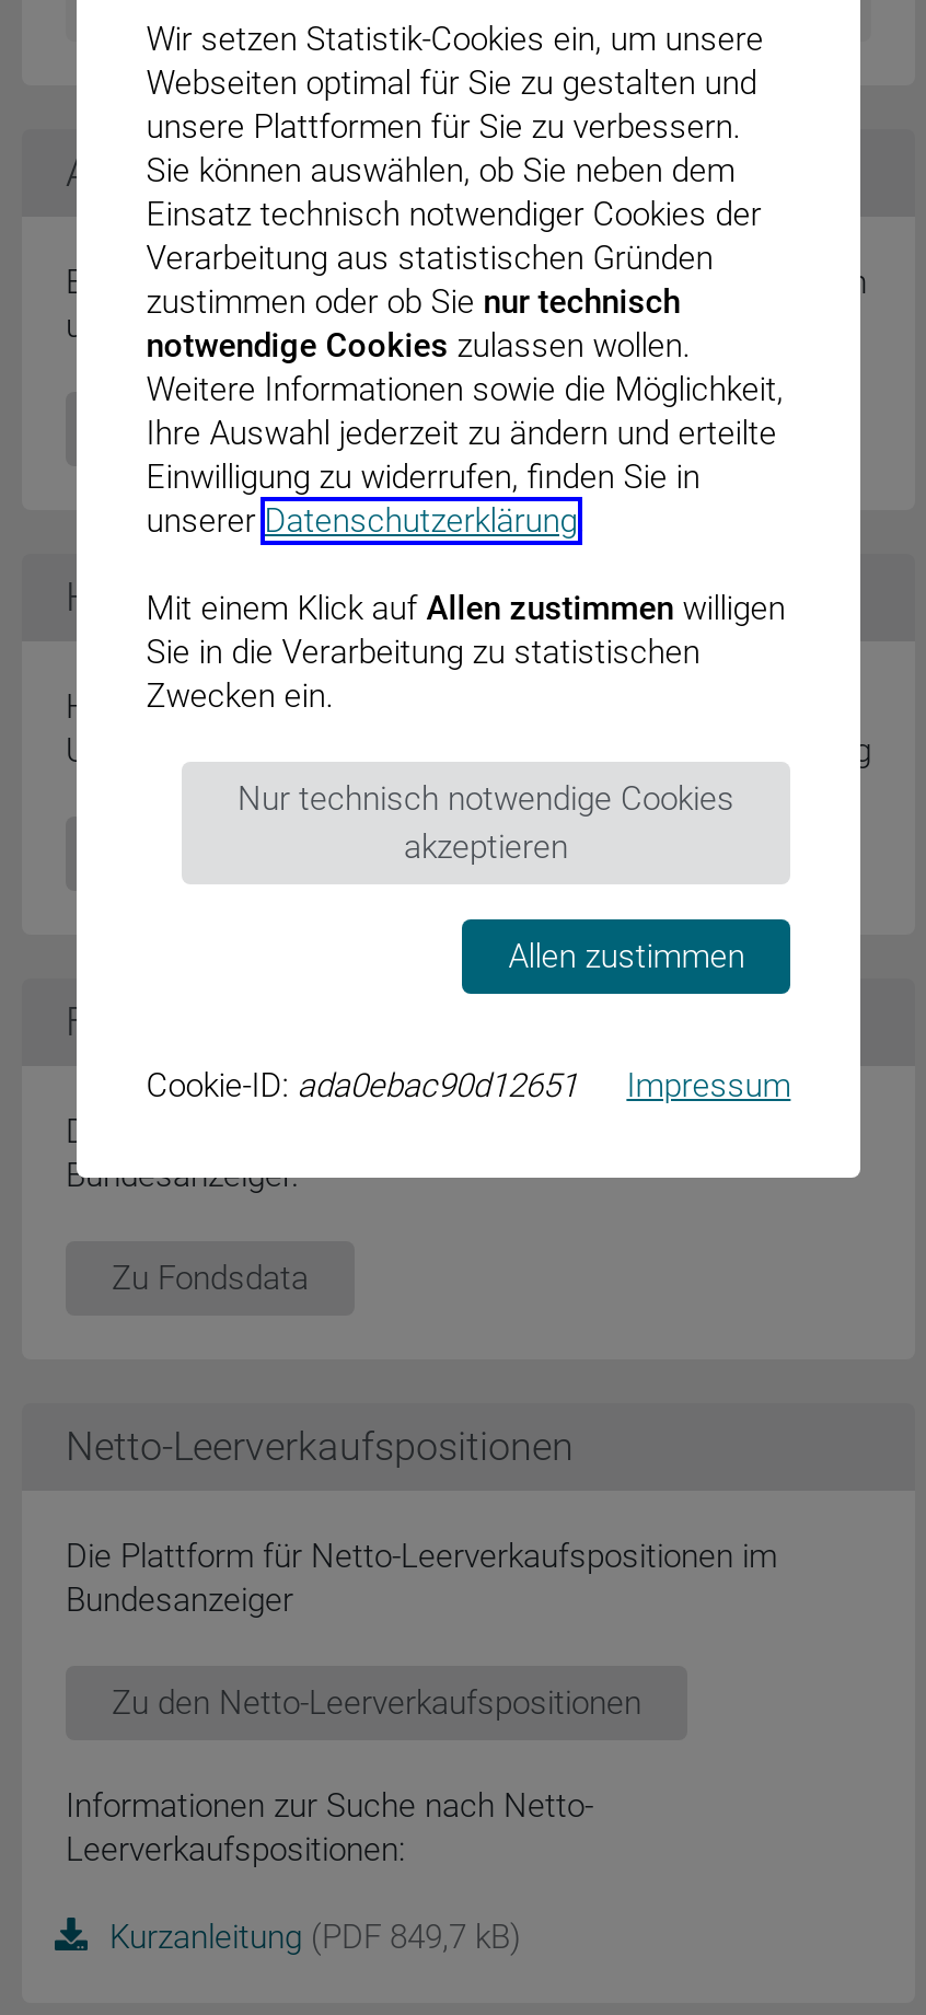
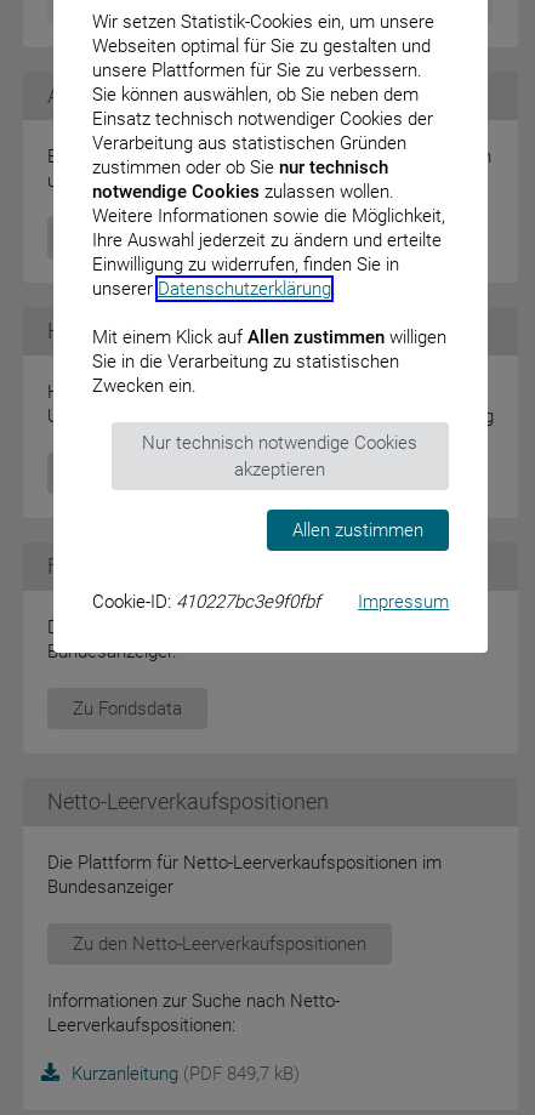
[146,1066,577,1105] Cookie-ID: ada0ebac90d12651 -> [92,591,320,613] Cookie-ID: 410227bc3e9f0fbf

